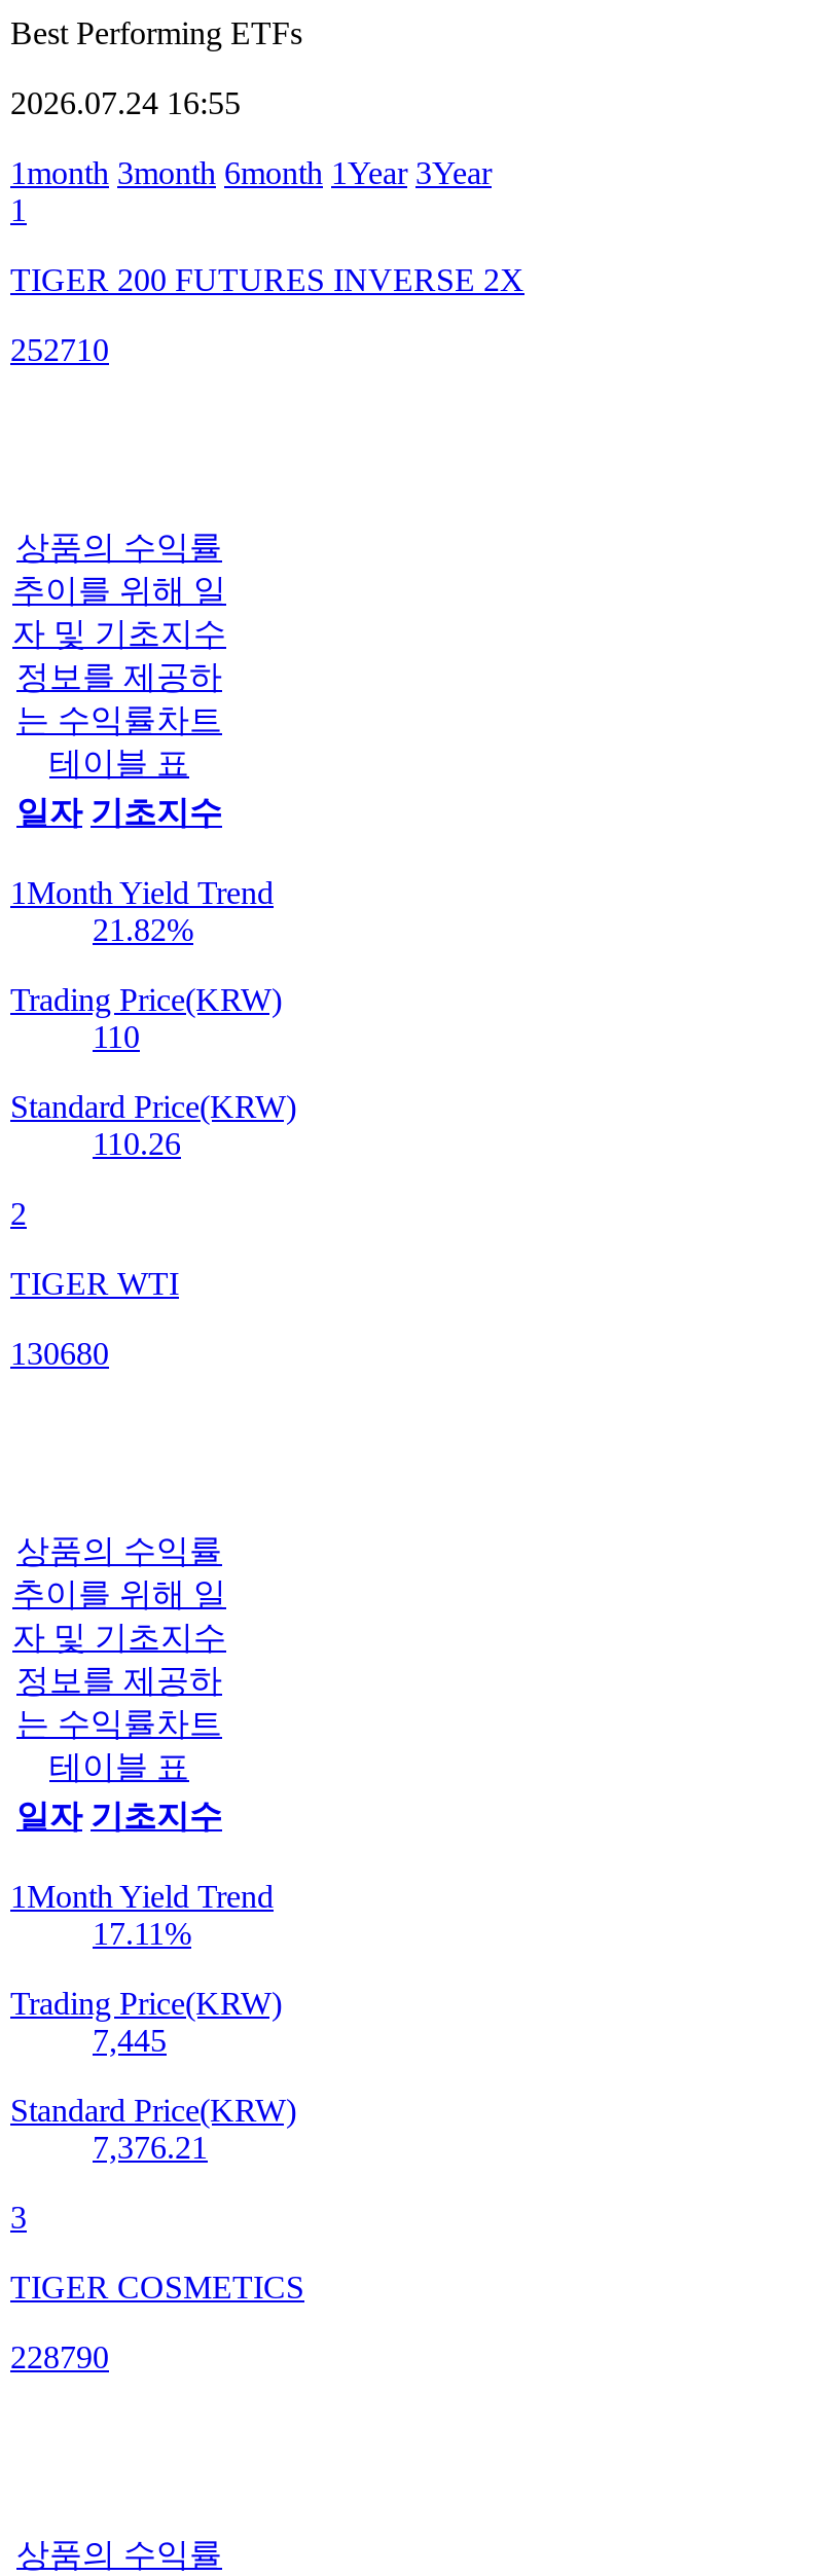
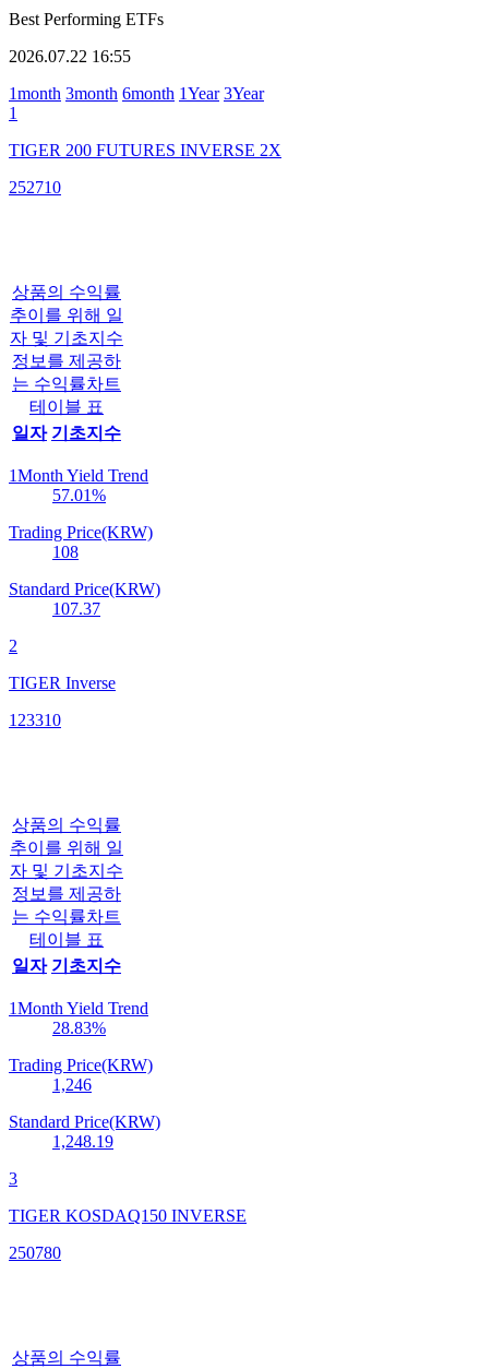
[10,85,241,120] 2026.07.24 16:55 -> [9,47,131,65] 2026.07.22 16:55
[93,912,193,947] 21.82% -> [52,486,106,504] 57.01%
[93,1019,140,1054] 110 -> [52,542,79,561] 108
[93,1126,181,1161] 110.26 -> [52,599,100,618] 107.37
[10,1265,179,1300] TIGER WTI -> [9,673,116,692] TIGER Inverse
[10,1335,109,1370] 130680 -> [9,710,61,729] 123310
[93,1915,191,1950] 17.11% -> [52,1018,106,1037] 28.83%
[93,2022,167,2057] 7,445 -> [52,1075,92,1094] 1,246
[93,2129,208,2164] 7,376.21 -> [52,1132,113,1150] 1,248.19
[10,2269,304,2304] TIGER COSMETICS -> [9,1206,247,1225] TIGER KOSDAQ150 INVERSE
[10,2339,109,2374] 228790 -> [9,1243,61,1262] 250780

